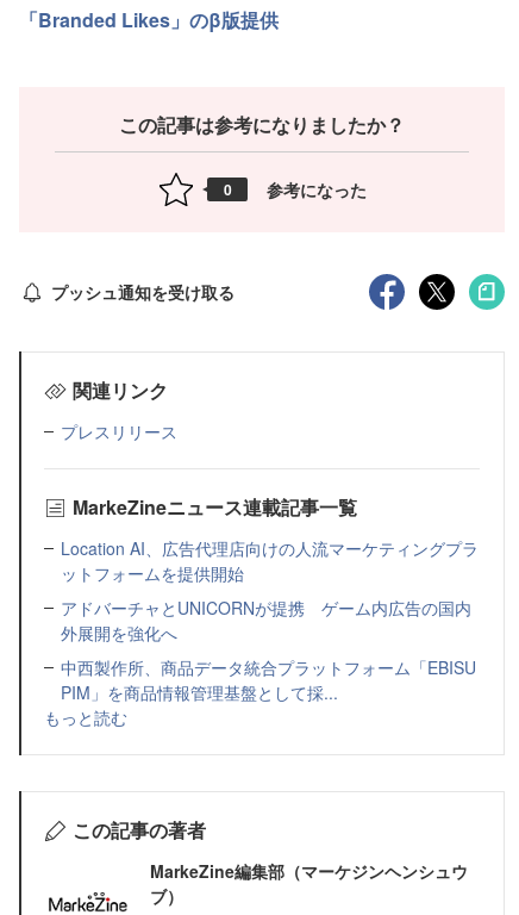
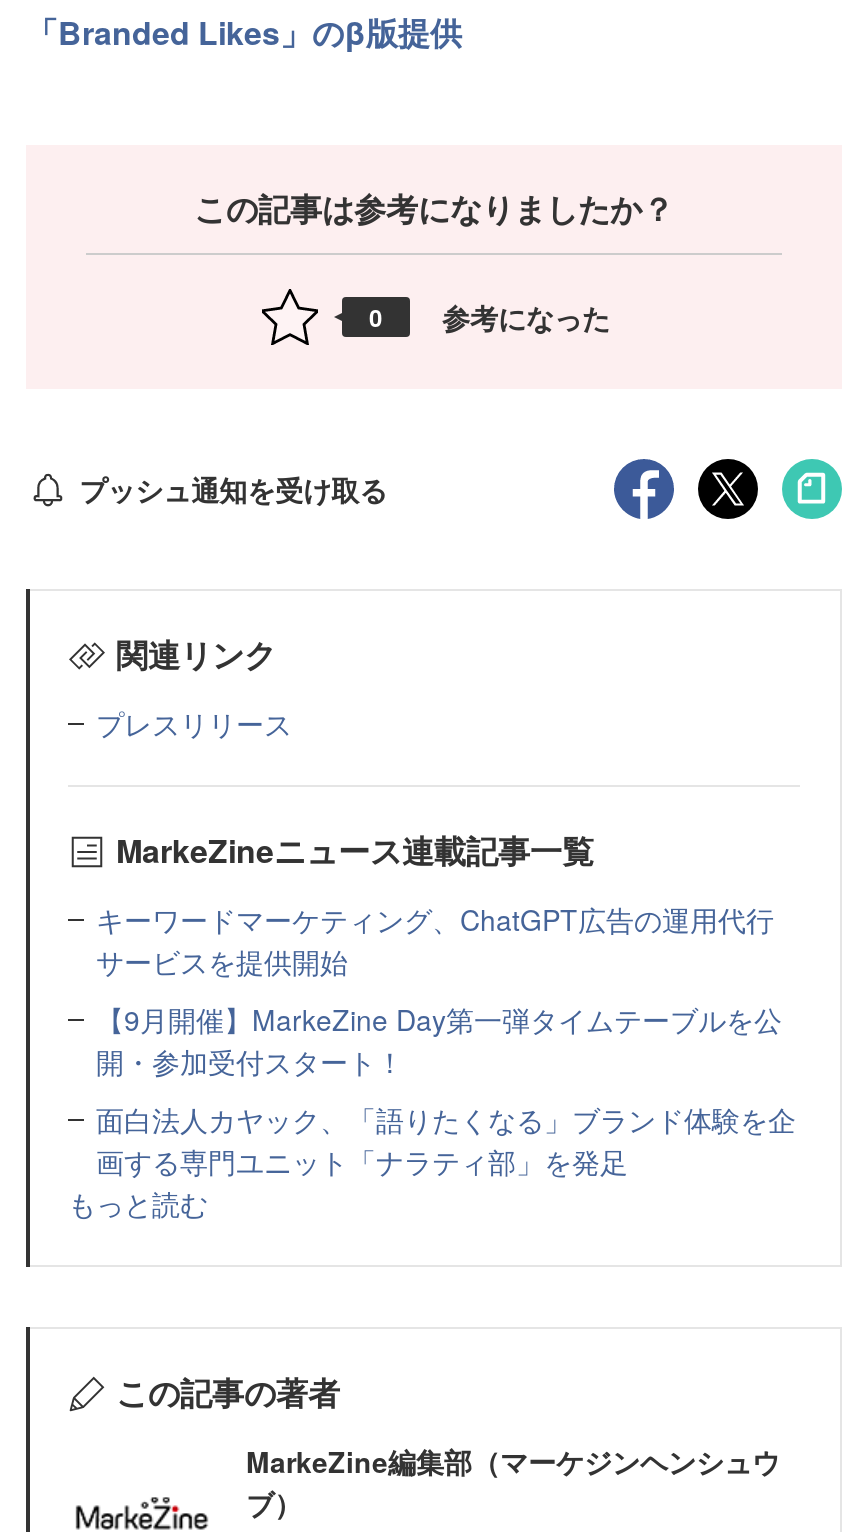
[61,536,479,704] Location AI、広告代理店向けの人流マーケティングプラ | ットフォームを提供開始 | アドバーチャとUNICORNが提携 ゲーム内広告の国内 | 外展開を強化へ | 中西製作所、商品データ統合プラットフォーム「EBISU | PIM」を商品情報管理基盤として採... -> [96,899,796,1181] キーワードマーケティング、ChatGPT広告の運用代行 | サービスを提供開始 | 【9月開催】MarkeZine Day第一弾タイムテーブルを公 | 開・参加受付スタート！ | 面白法人カヤック、「語りたくなる」ブランド体験を企 | 画する専門ユニット「ナラティ部」を発足

